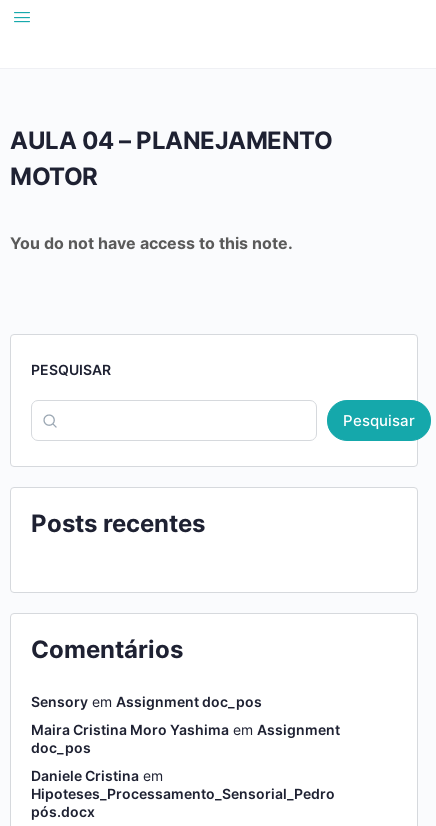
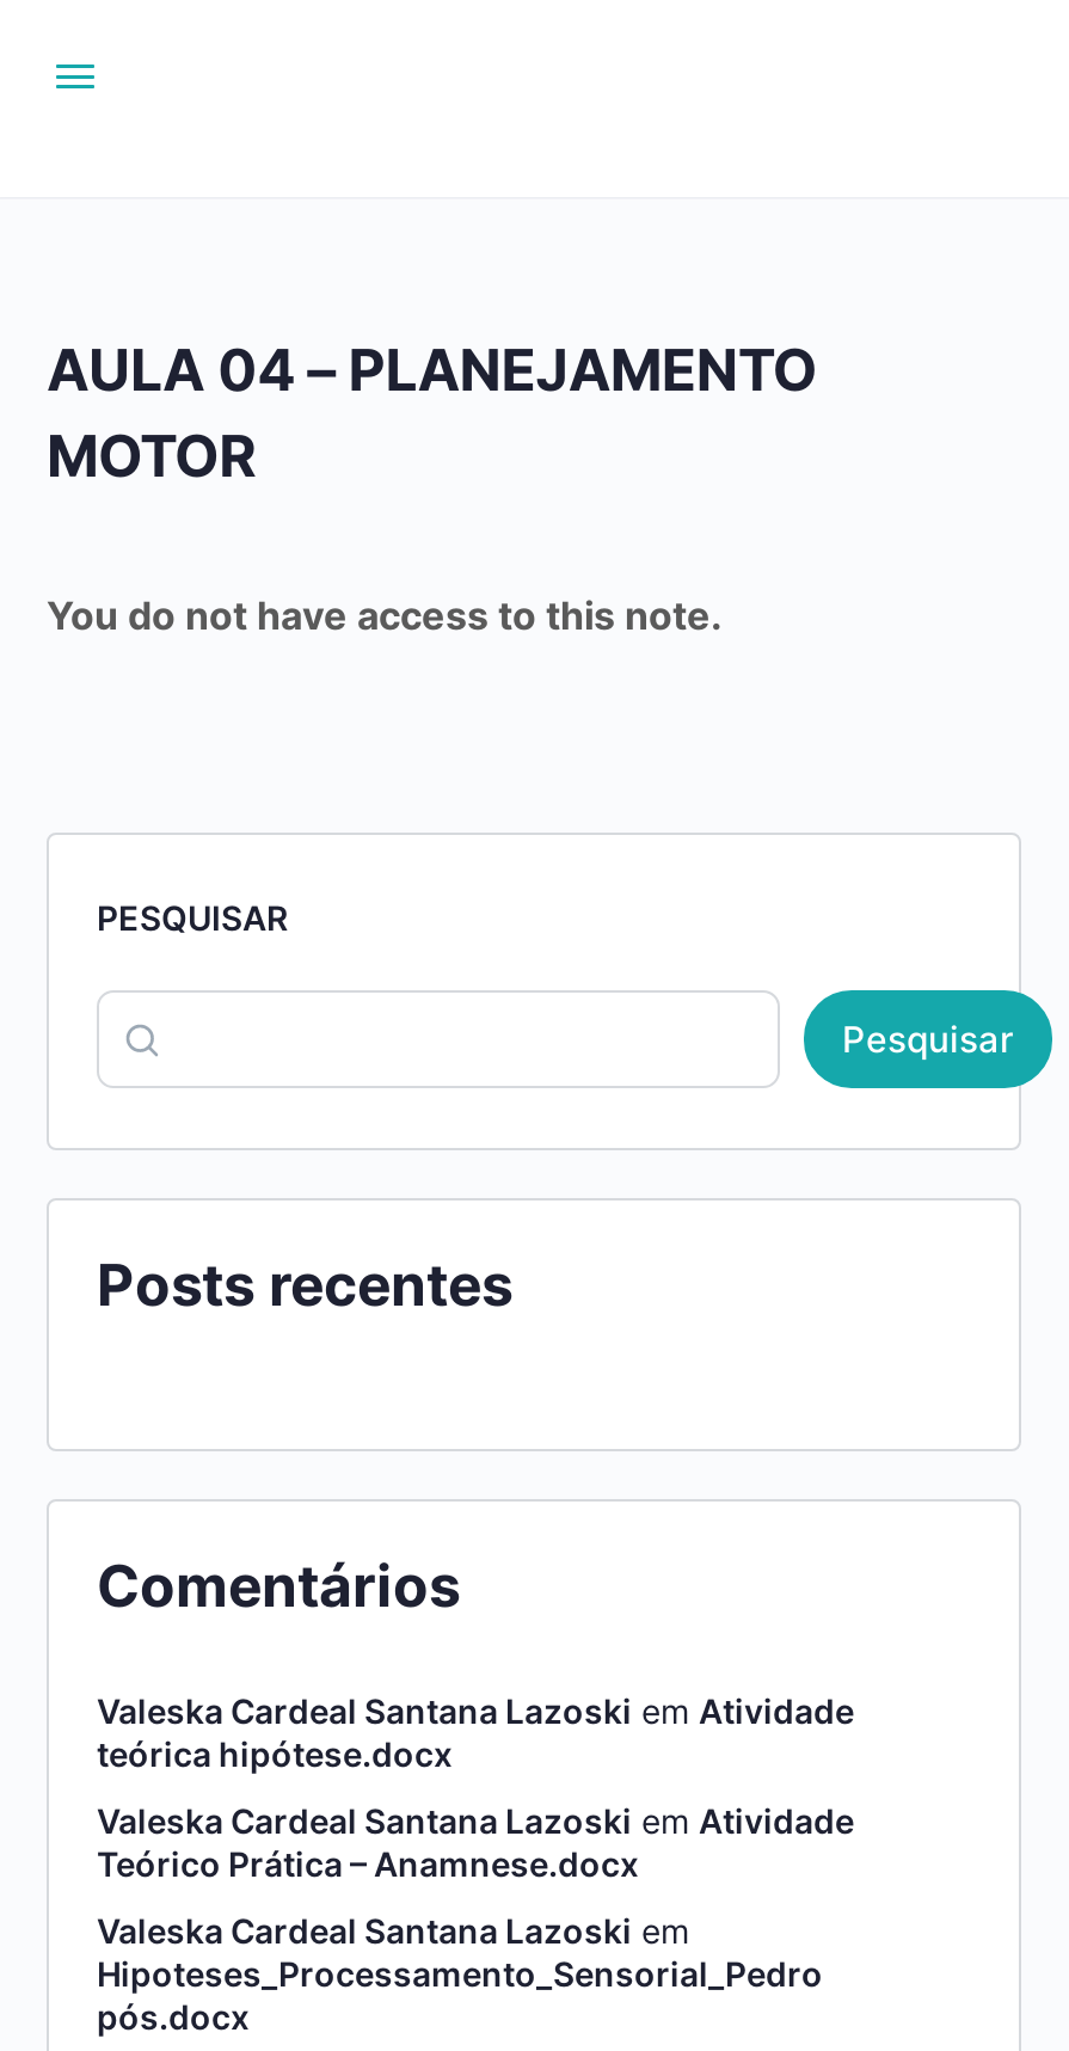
[31,693,262,710] Sensory em Assignment doc_pos -> [97,1690,854,1774] Valeska Cardeal Santana Lazoski em Atividade | teórica hipótese.docx
[31,721,340,756] Maira Cristina Moro Yashima em Assignment | doc_pos -> [97,1800,854,1884] Valeska Cardeal Santana Lazoski em Atividade | Teórico Prática – Anamnese.docx
[31,767,163,784] Daniele Cristina em -> [97,1910,689,1951] Valeska Cardeal Santana Lazoski em

